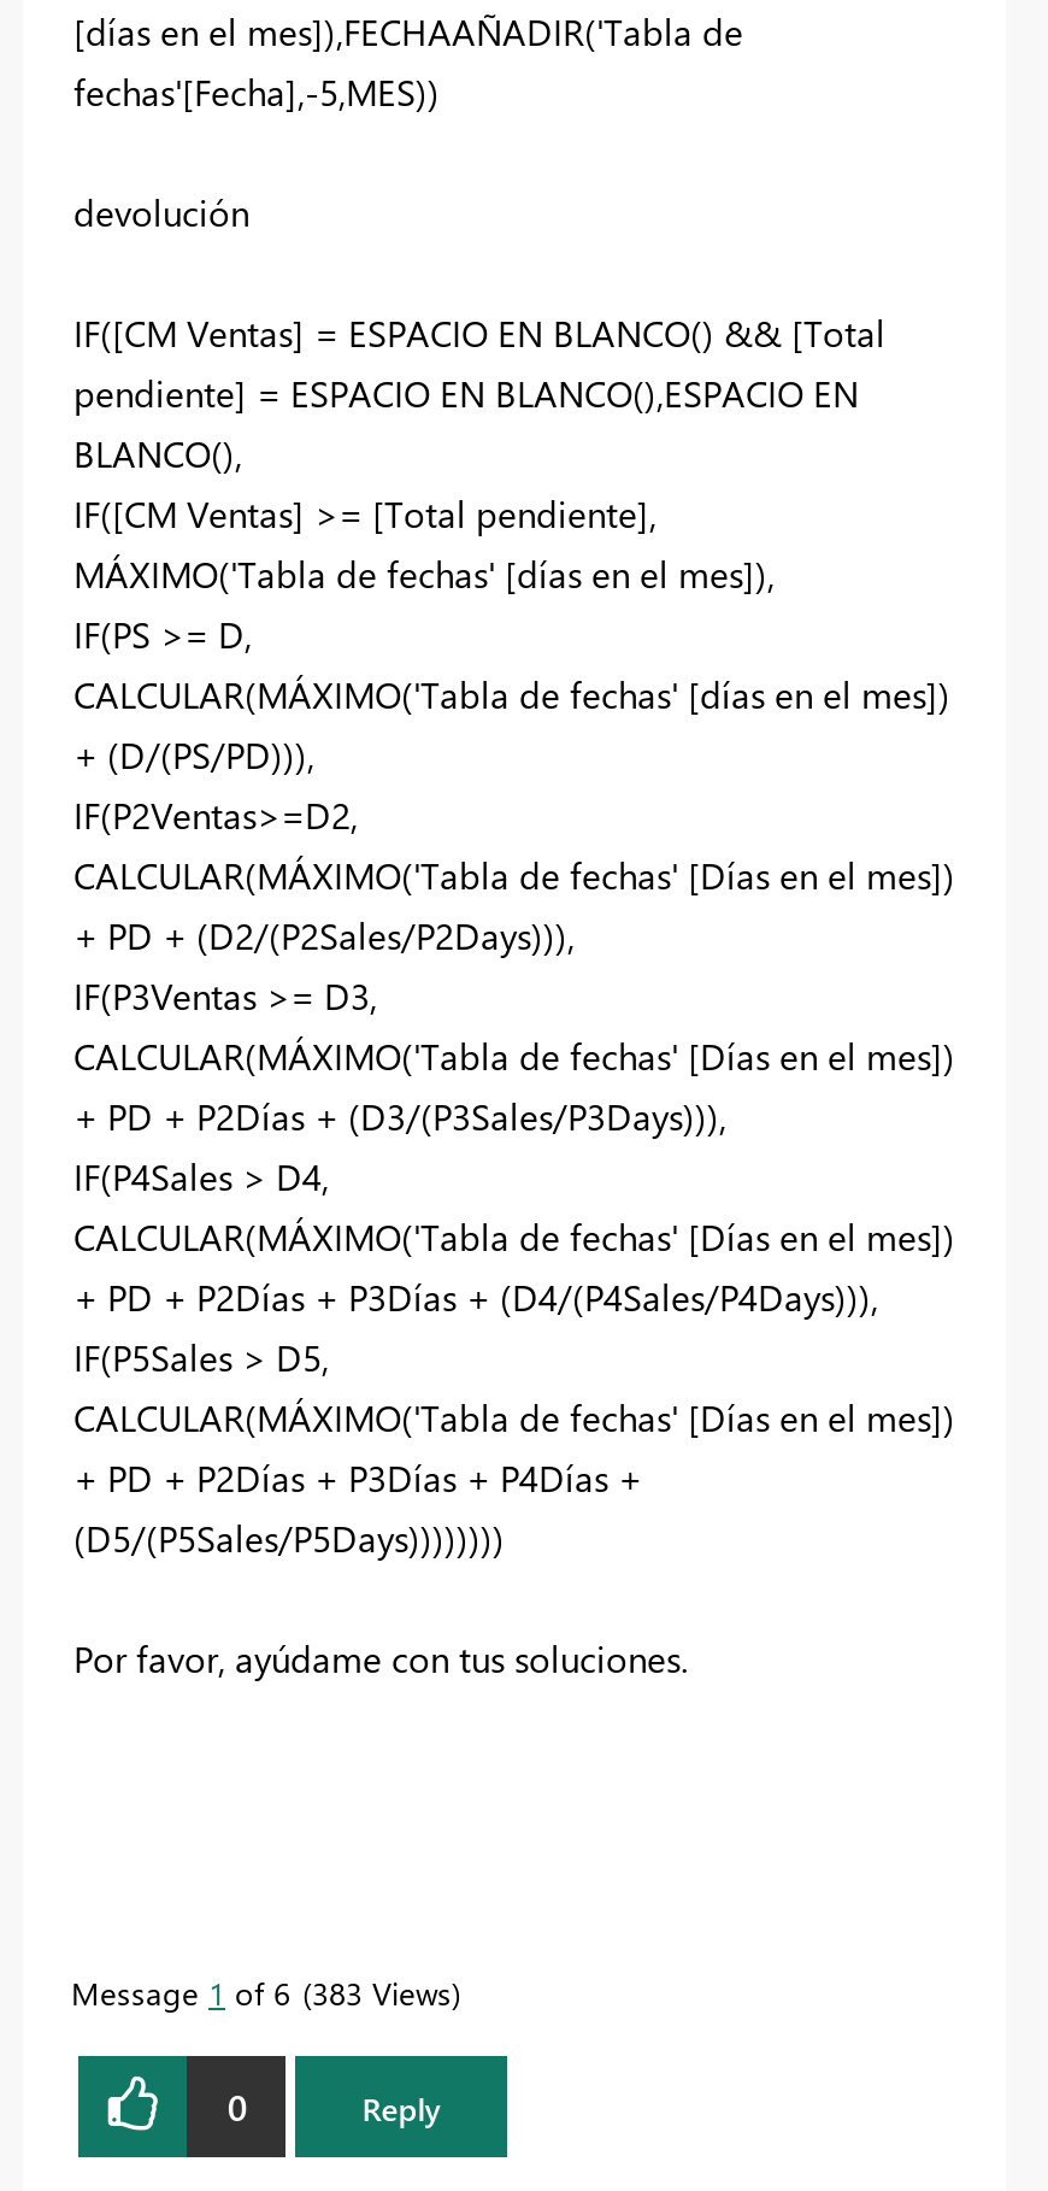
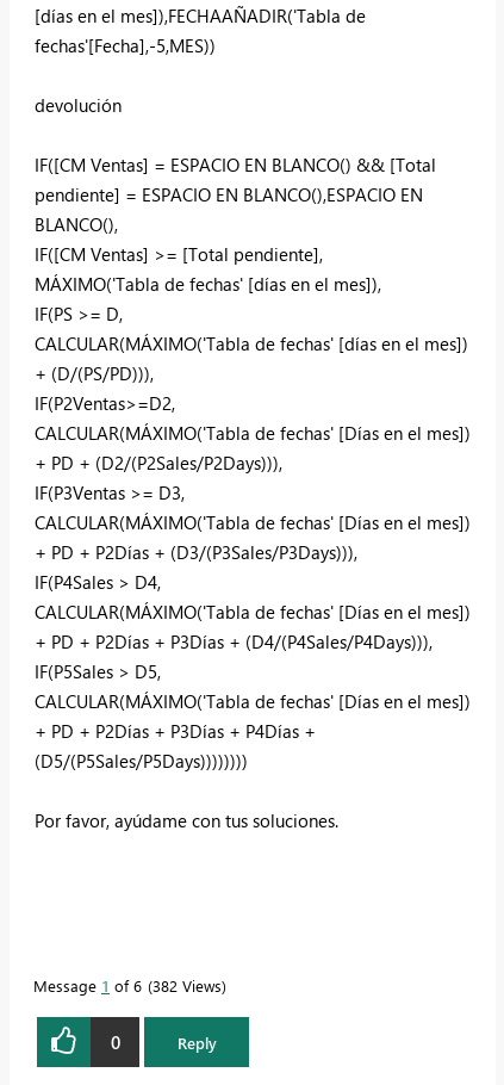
[71,1972,452,2013] Message 1 of 6 383 Views -> [33,975,222,996] Message 1 of 6 382 Views

